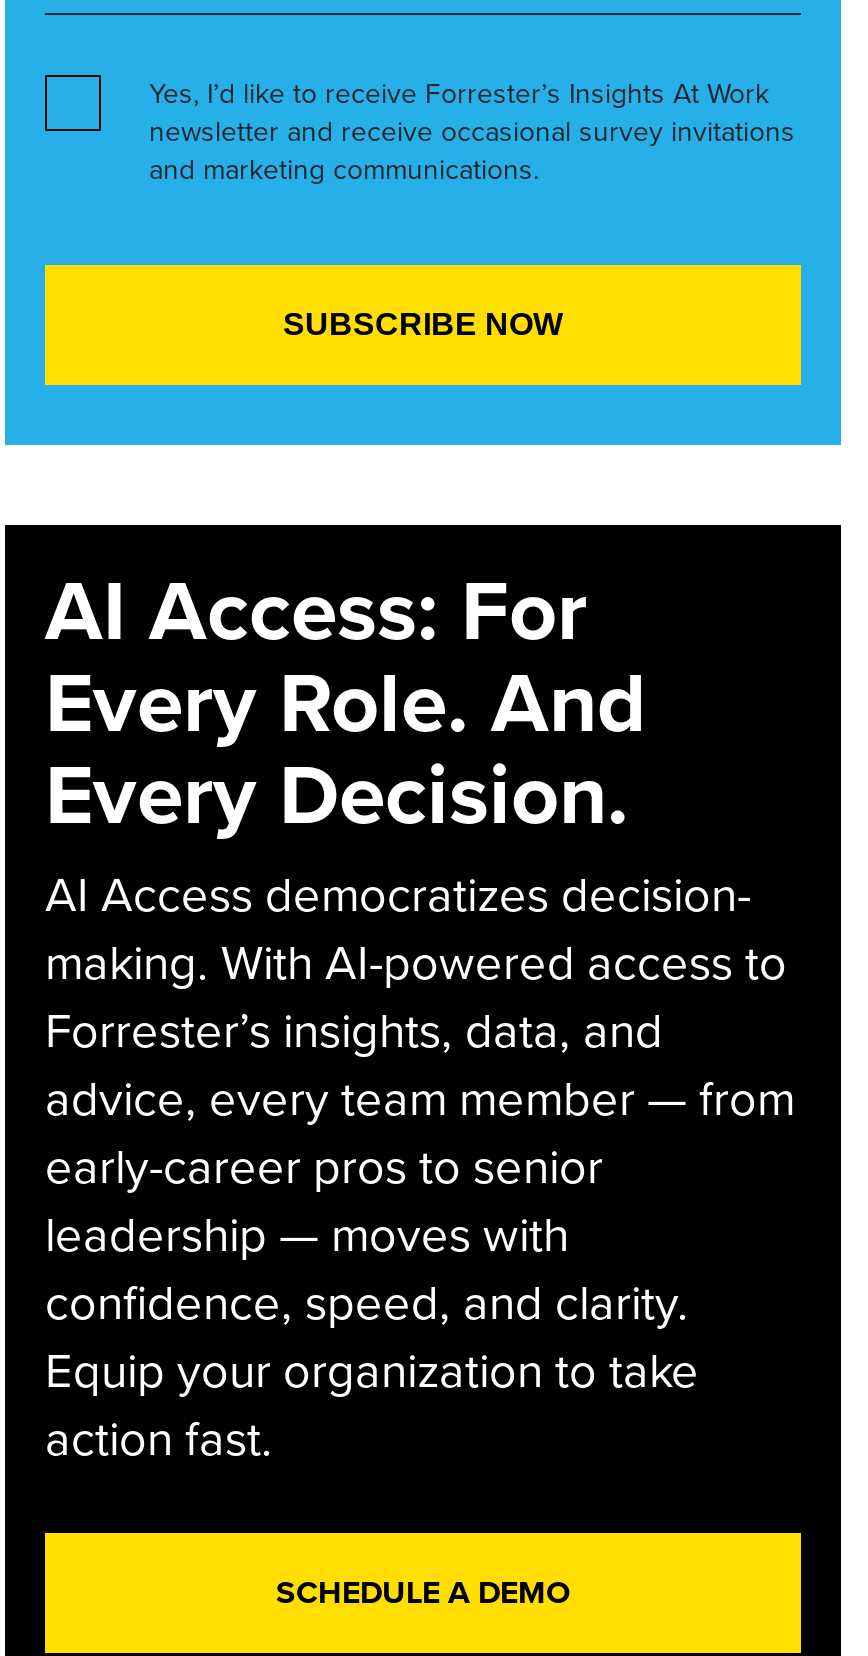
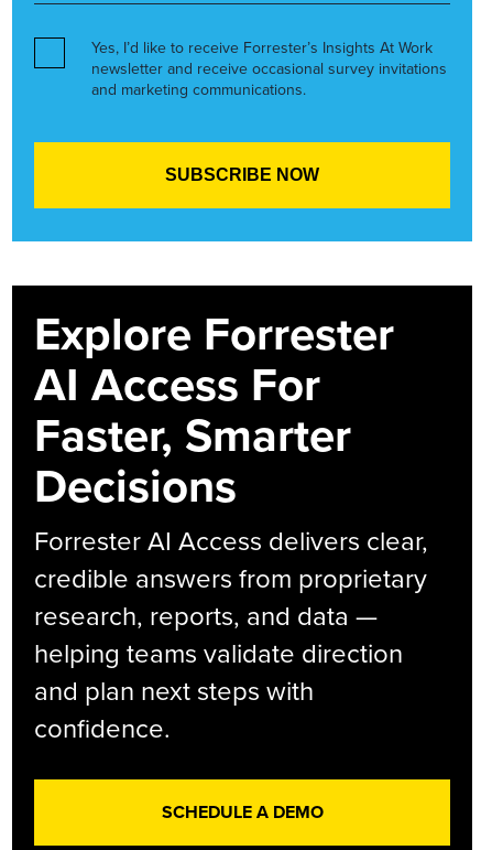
[45,549,795,1475] AI Access: For | Every Role. And | Every Decision. | AI Access democratizes decision- | making. With AI-powered access to | Forrester’s insights, data, and | advice, every team member — from | early-career pros to senior | leadership — moves with | confidence, speed, and clarity. | Equip your organization to take | action fast. -> [34,300,428,746] Explore Forrester | AI Access For | Faster, Smarter | Decisions | Forrester AI Access delivers clear, | credible answers from proprietary | research, reports, and data — | helping teams validate direction | and plan next steps with | confidence.

